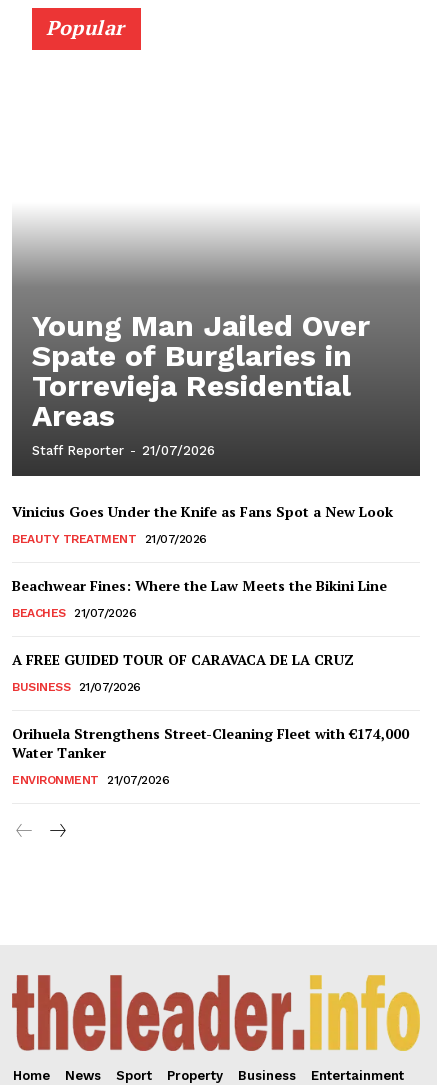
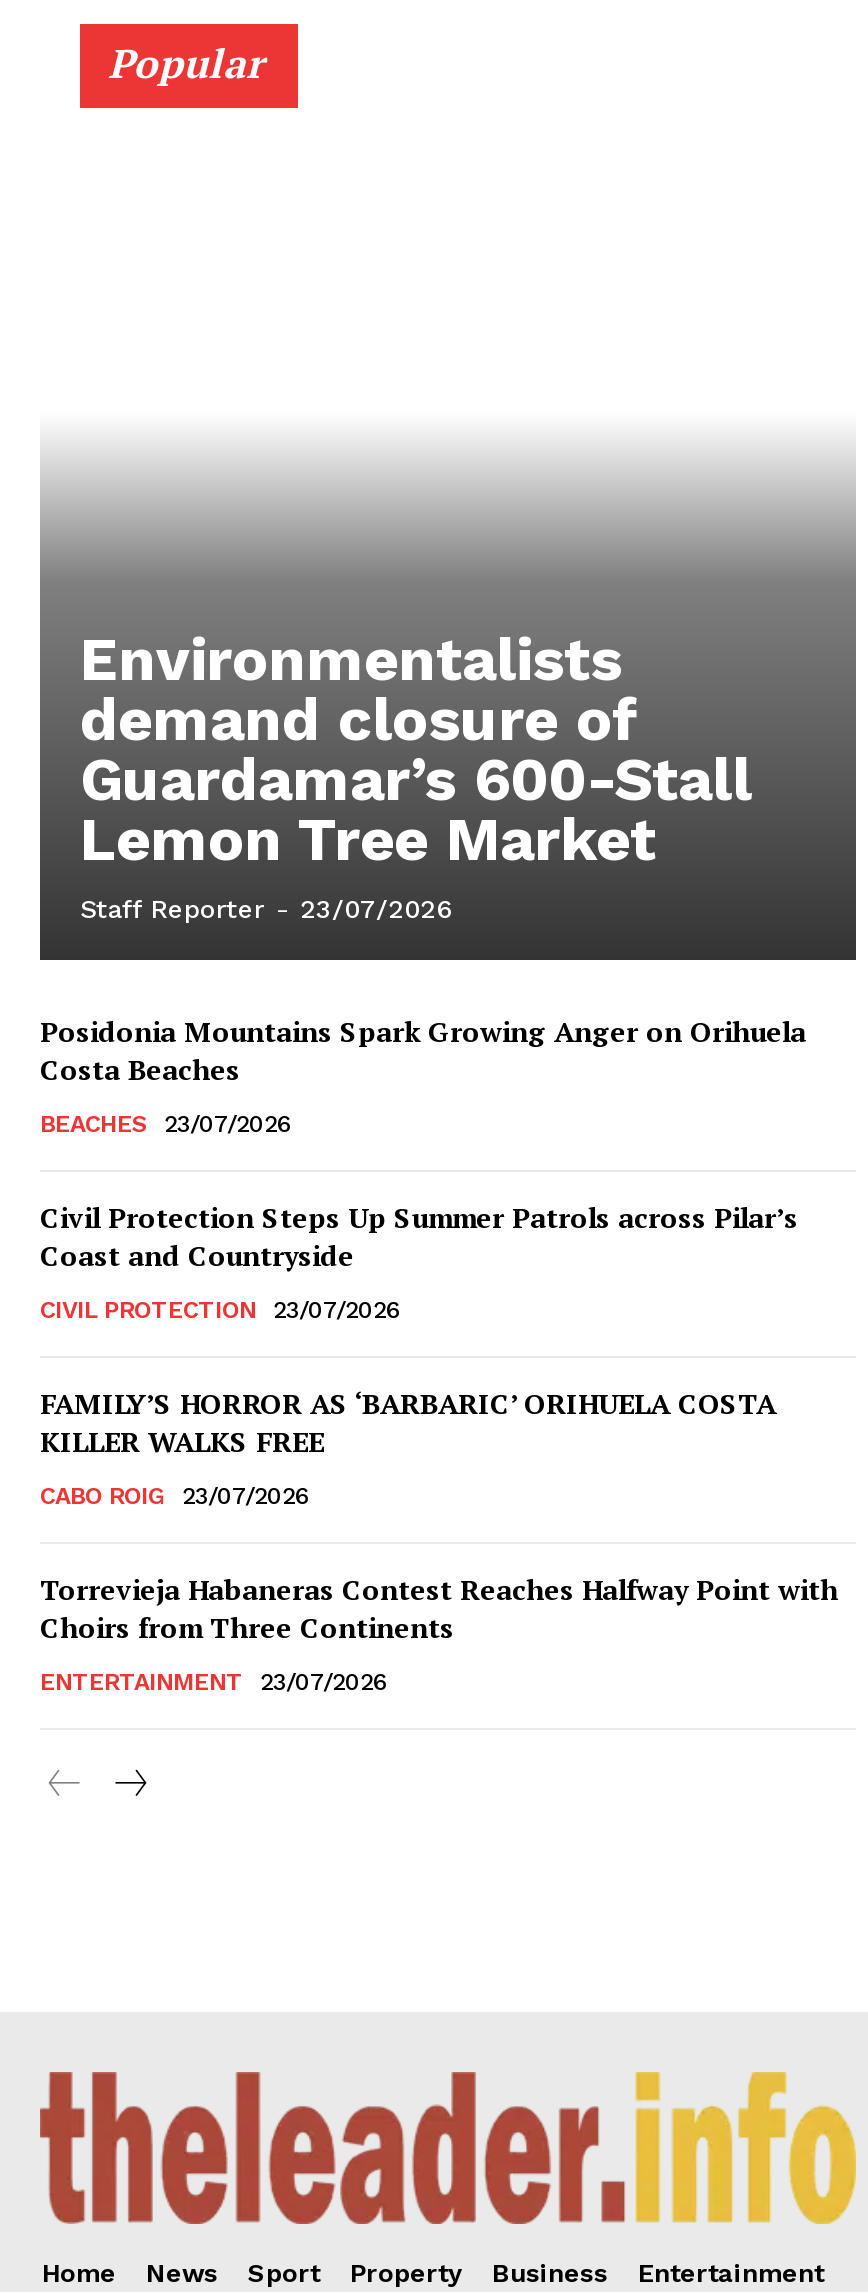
[12,308,393,595] Young Man Jailed Over | Spate of Burglaries in | Torrevieja Residential | Areas | Staff Reporter - 21/07/2026 | Vinicius Goes Under the Knife as Fans Spot a New Look | BEAUTY TREATMENT | 21/07/2026 | Beachwear Fines: Where the Law Meets the Bikini Line -> [40,624,806,1088] Environmentalists | demand closure of | Guardamar’s 600-Stall | Lemon Tree Market | Staff Reporter - 23/07/2026 | Posidonia Mountains Spark Growing Anger on Orihuela | Costa Beaches
[12,606,409,787] 21/07/2026 | A FREE GUIDED TOUR OF CARAVACA DE LA CRUZ | BUSINESS | 21/07/2026 | Orihuela Strengthens Street-Cleaning Fleet with €174,000 | Water Tanker | ENVIRONMENT | 21/07/2026 -> [40,1110,838,1696] 23/07/2026 | Civil Protection Steps Up Summer Patrols across Pilar’s | Coast and Countryside | CIVIL PROTECTION | 23/07/2026 | FAMILY’S HORROR AS ‘BARBARIC’ ORIHUELA COSTA | KILLER WALKS FREE | CABO ROIG | 23/07/2026 | Torrevieja Habaneras Contest Reaches Halfway Point with | Choirs from Three Continents | ENTERTAINMENT | 23/07/2026
moved [12,606,65,620] -> [40,1110,147,1138]: BEACHES

